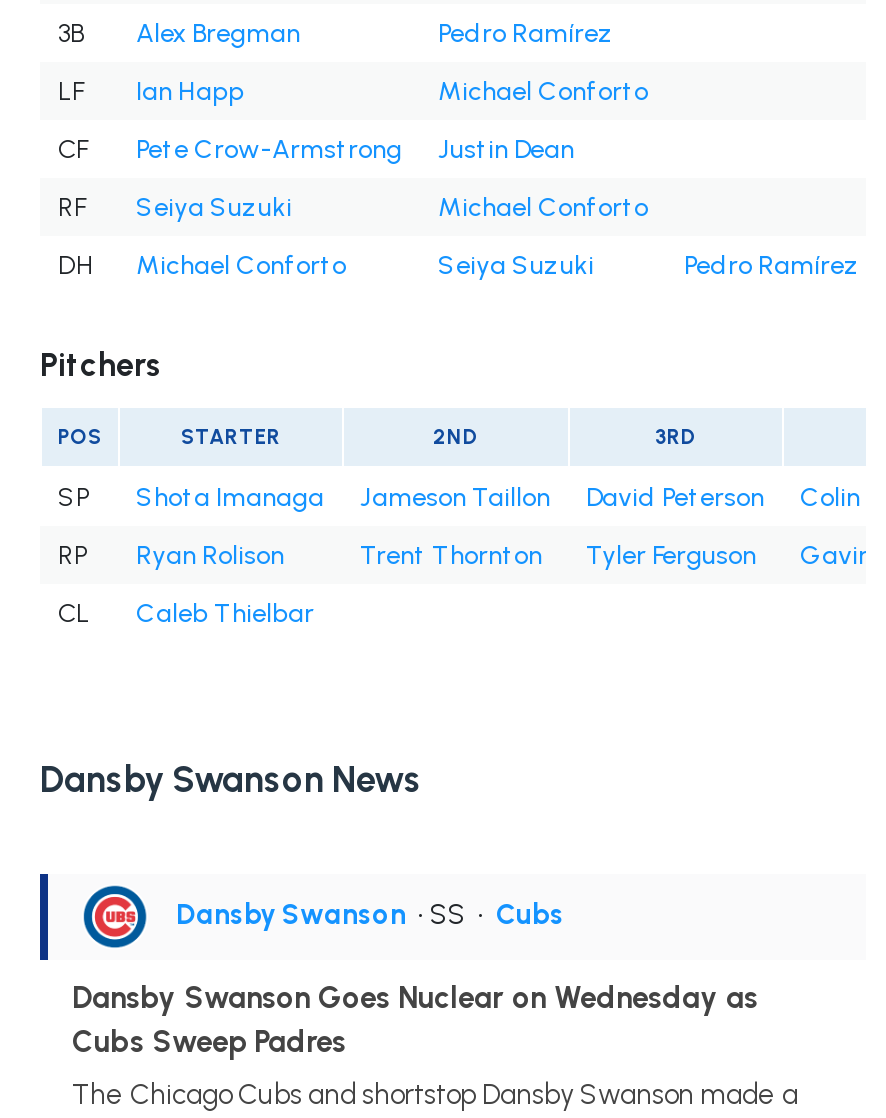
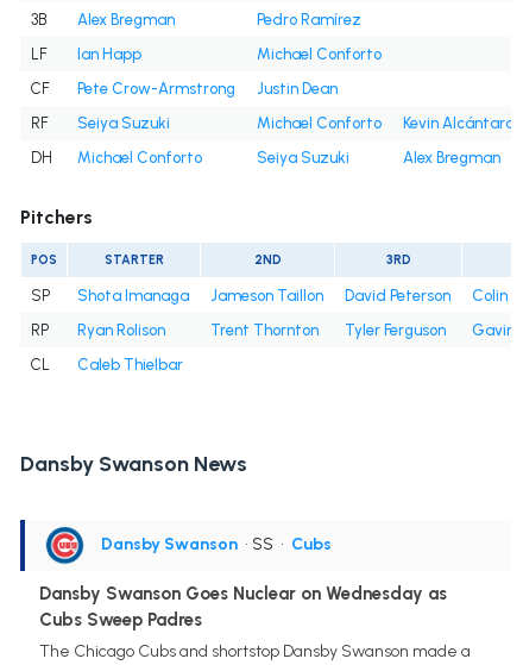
none -> [403,114,515,132] Kevin Alcántara
[684,250,860,280] Pedro Ramírez -> [403,149,500,167] Alex Bregman

